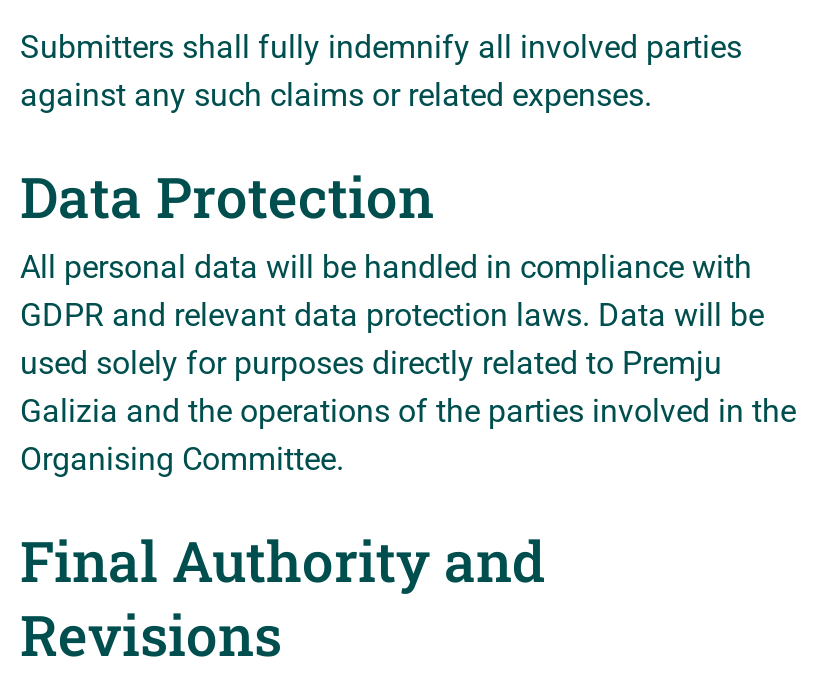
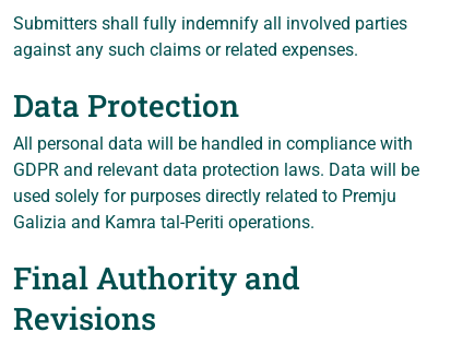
[20,392,796,478] Galizia and the operations of the parties involved in the | Organising Committee. -> [13,212,314,233] Galizia and Kamra tal-Periti operations.

